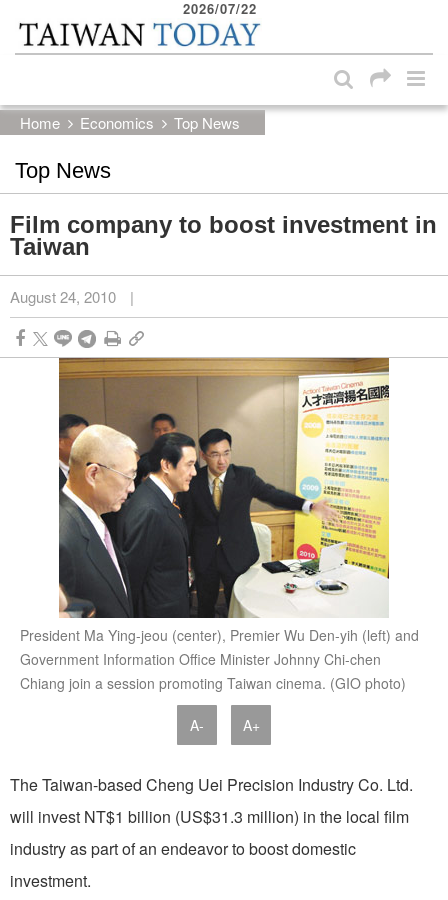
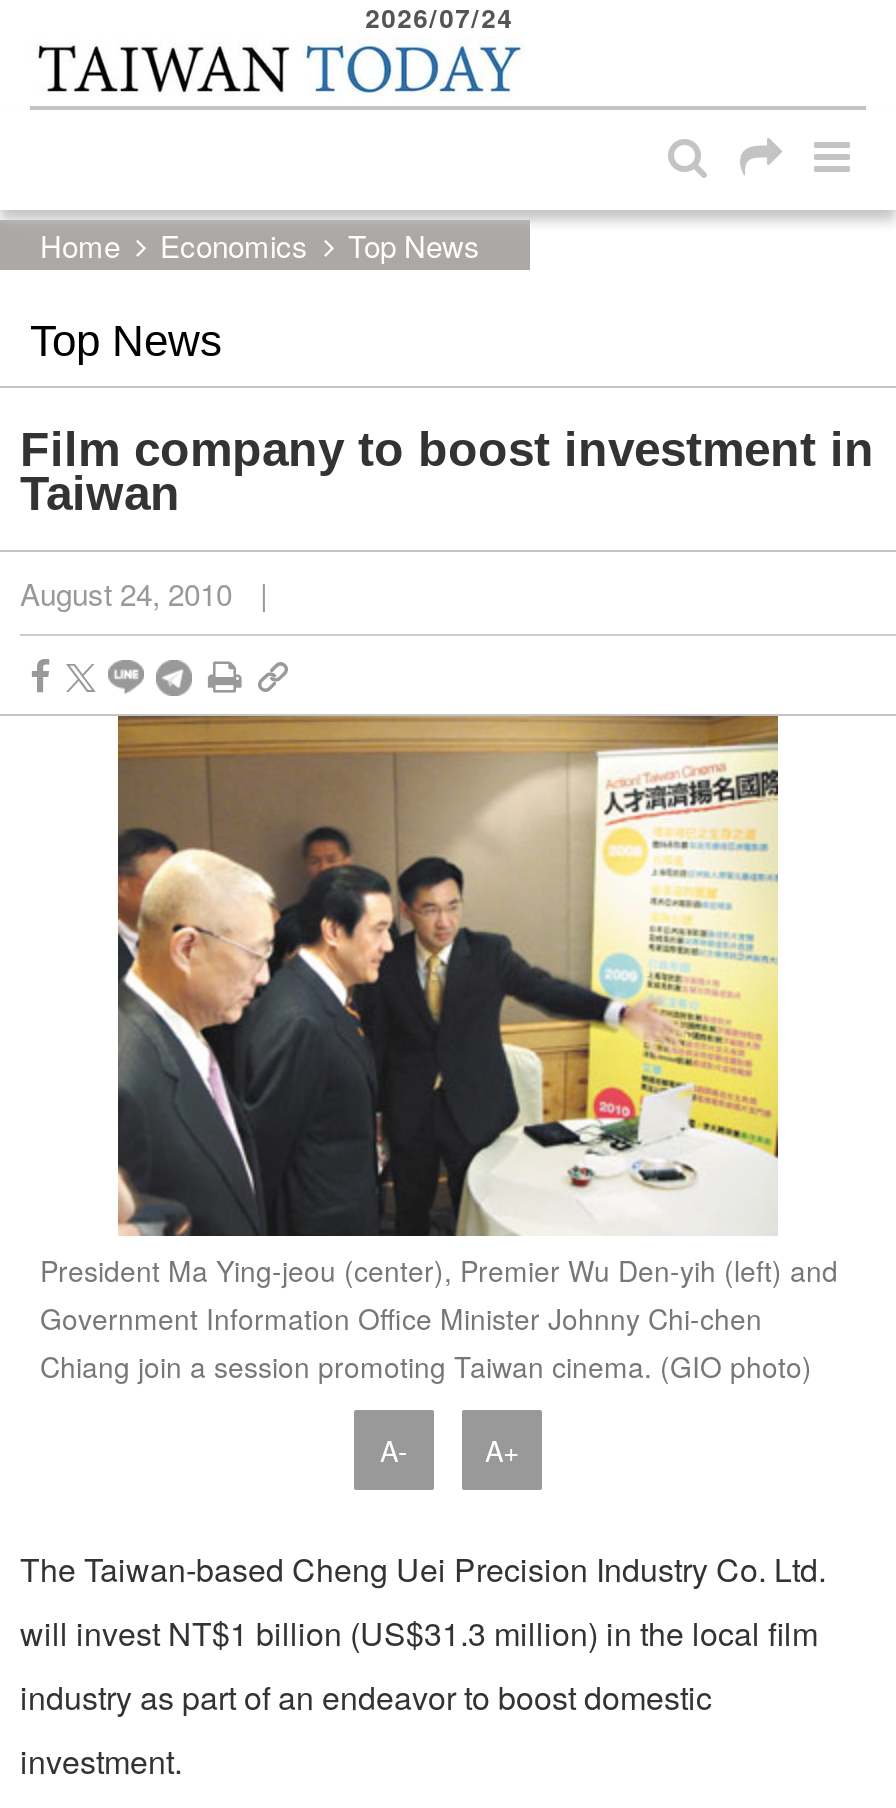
[183,0,257,18] 2026/07/22 -> [365,0,513,36] 2026/07/24

